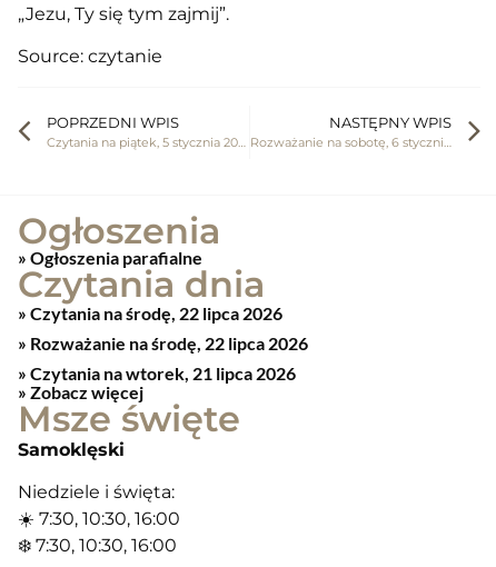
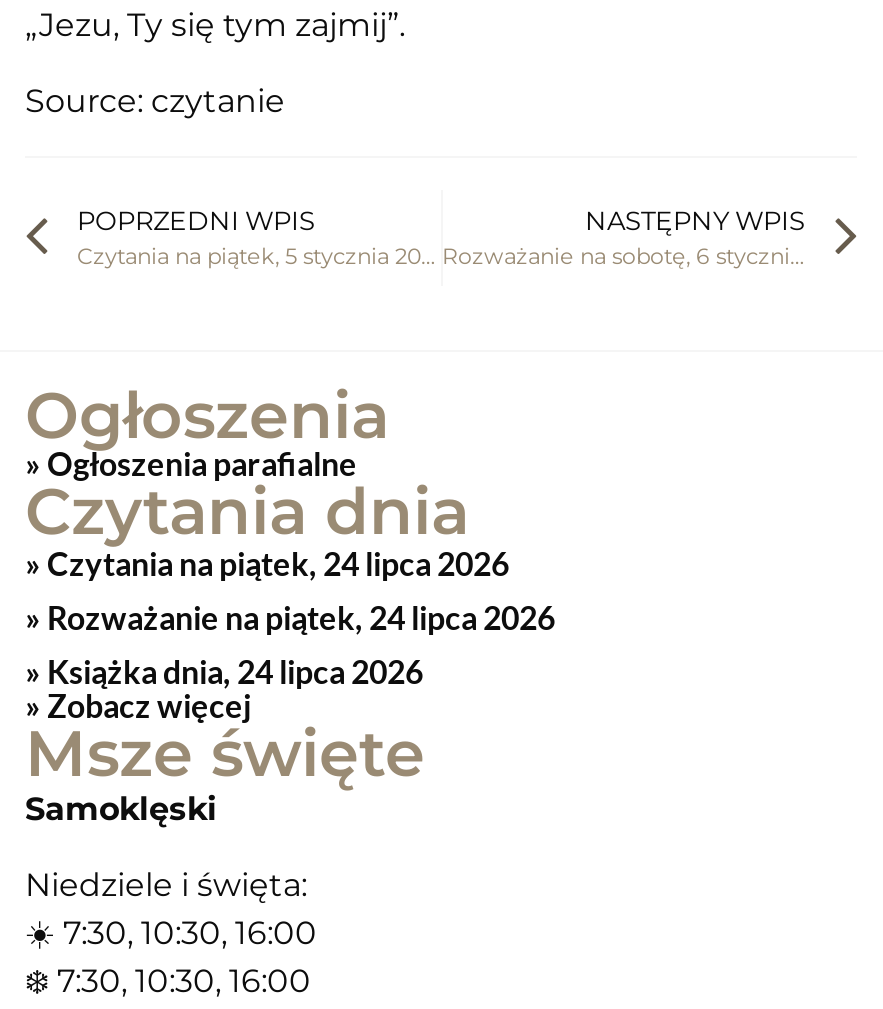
[27,302,308,383] Czytania na środę, 22 lipca 2026 | Rozważanie na środę, 22 lipca 2026 | Czytania na wtorek, 21 lipca 2026 -> [41,544,555,690] Czytania na piątek, 24 lipca 2026 | Rozważanie na piątek, 24 lipca 2026 | Książka dnia, 24 lipca 2026

